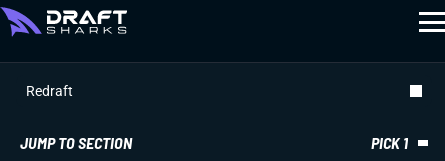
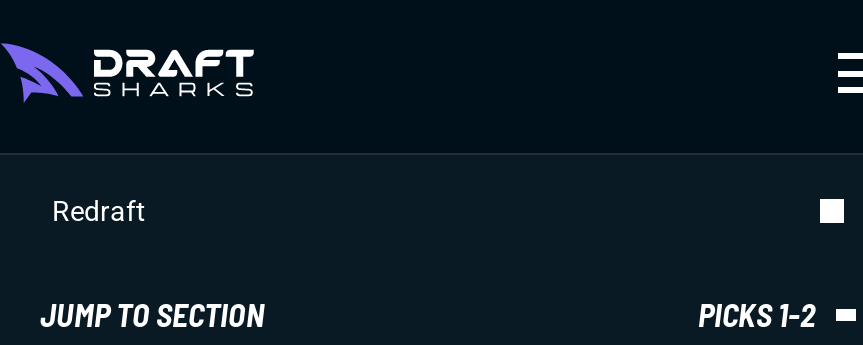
[371,132,408,151] PICK 1 -> [698,294,816,332] PICKS 1-2

